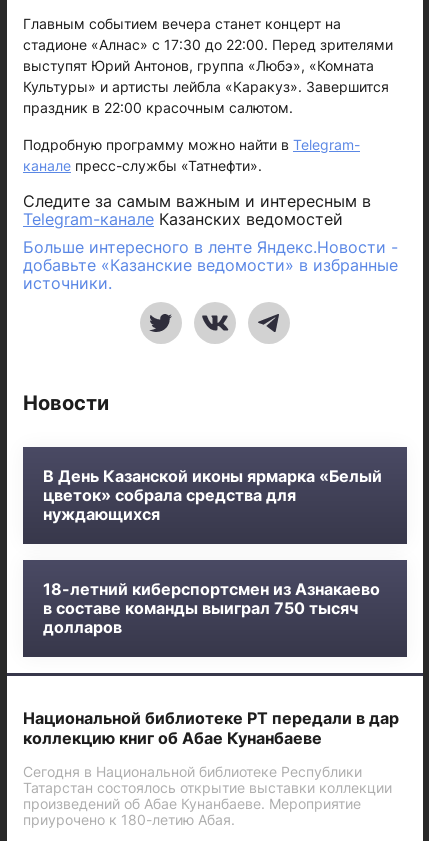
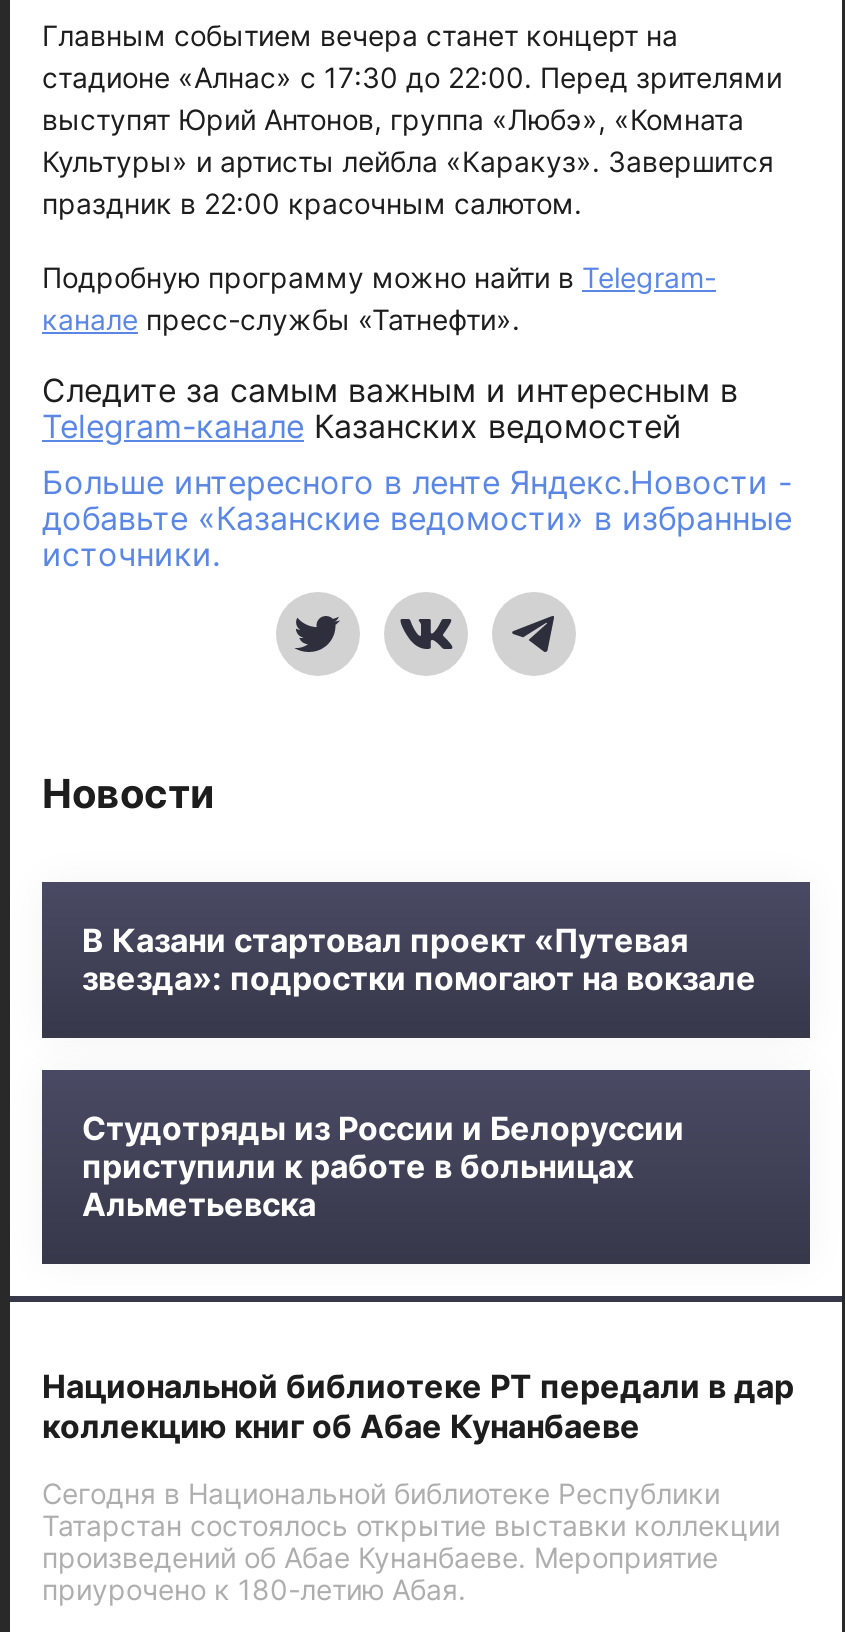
[43,466,382,524] В День Казанской иконы ярмарка «Белый | цветок» собрала средства для | нуждающихся -> [82,920,756,998] В Казани стартовал проект «Путевая | звезда»: подростки помогают на вокзале
[43,579,380,637] 18-летний киберспортсмен из Азнакаево | в составе команды выиграл 750 тысяч | долларов -> [82,1108,684,1224] Студотряды из России и Белоруссии | приступили к работе в больницах | Альметьевска

